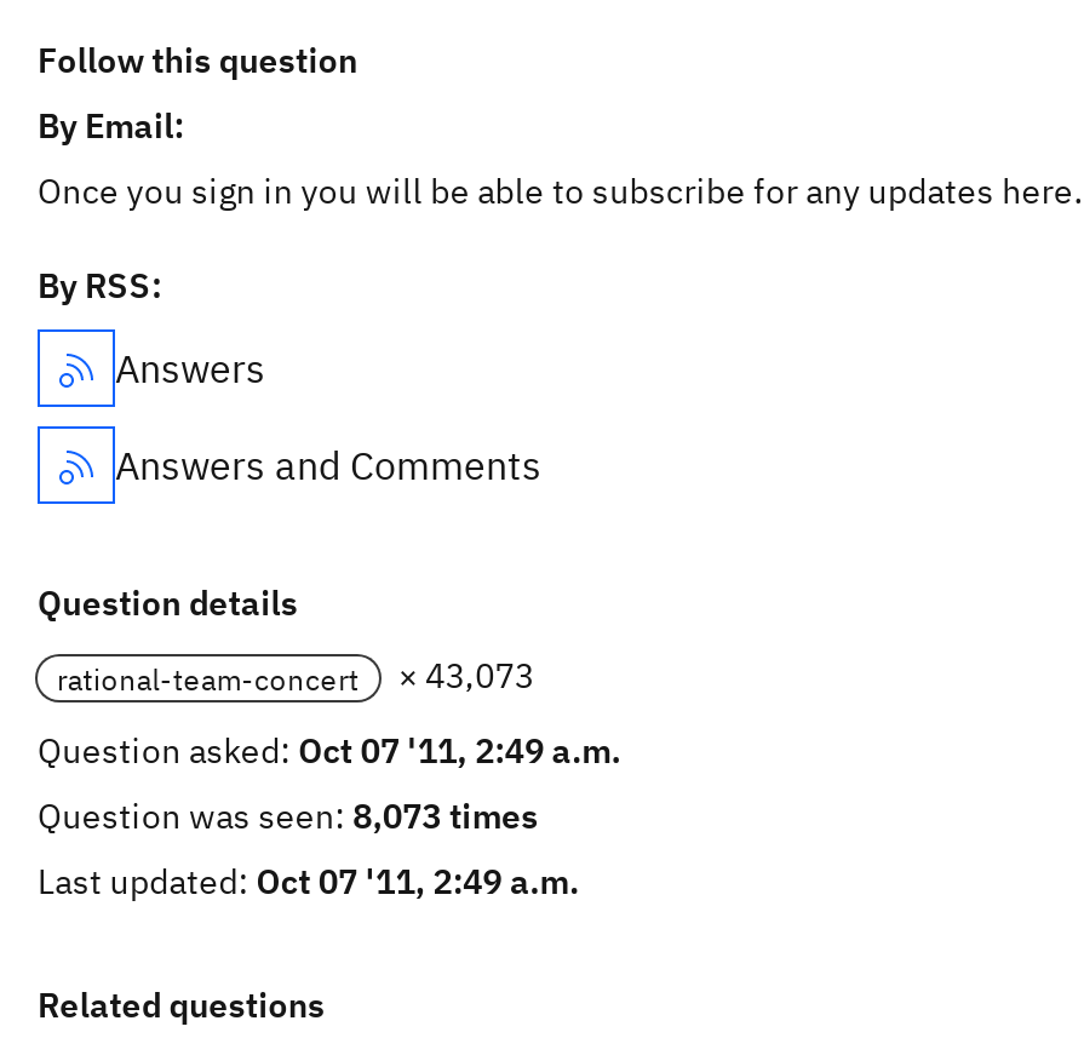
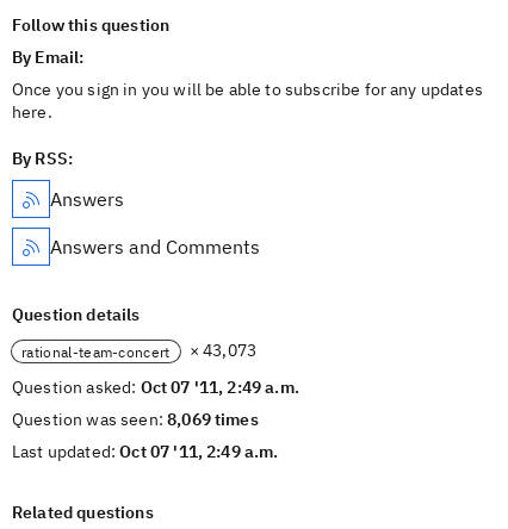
[38,795,538,838] Question was seen: 8,073 times -> [12,409,259,430] Question was seen: 8,069 times

